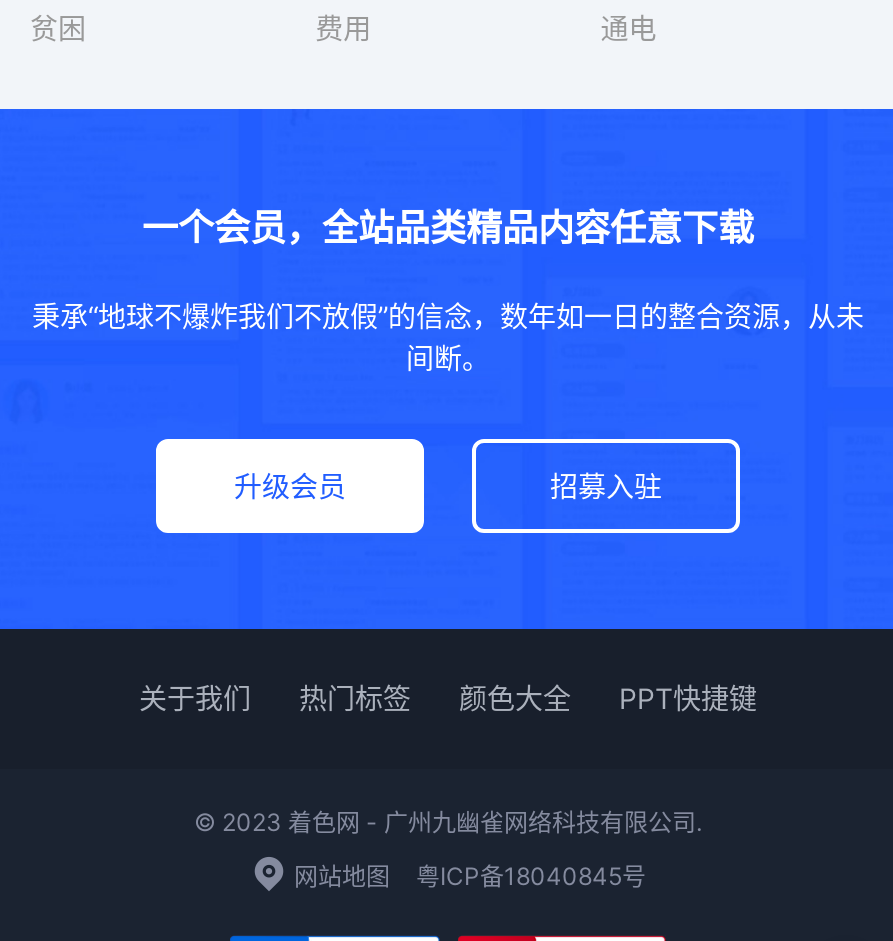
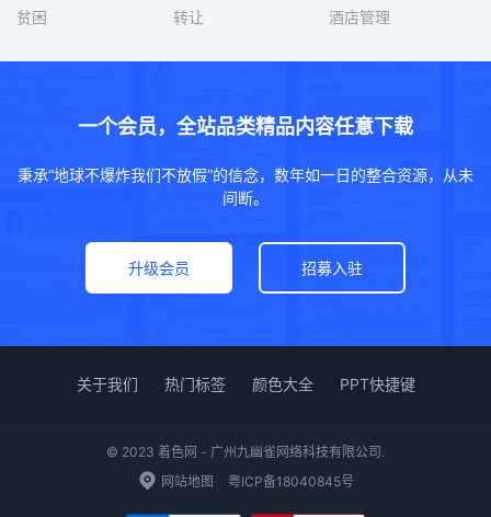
[315,12,656,46] 费用 | 通电 -> [173,8,390,27] 转让 | 酒店管理

